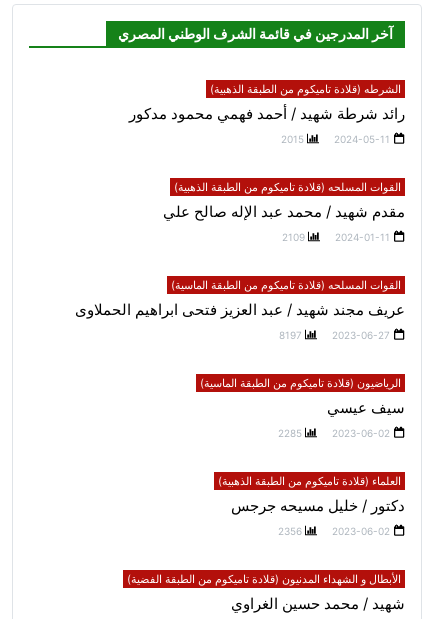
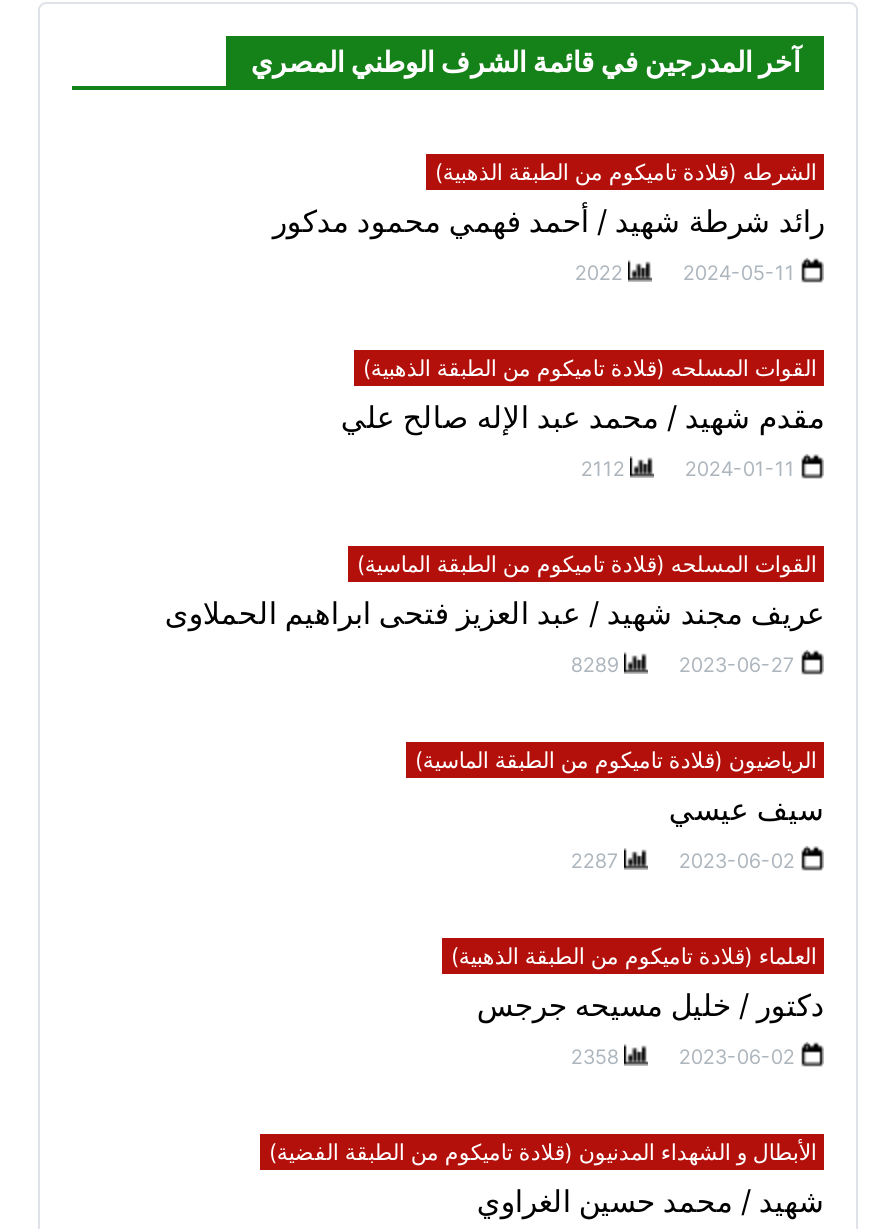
[281,133,304,145] 2015 -> [575,259,623,283] 2022
[282,231,305,243] 2109 -> [581,455,625,479] 2112
[279,329,302,341] 8197 -> [571,651,619,675] 8289
[278,427,302,439] 2285 -> [571,847,619,871] 2287
[278,525,302,537] 2356 -> [571,1043,619,1067] 2358

